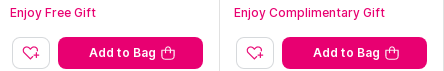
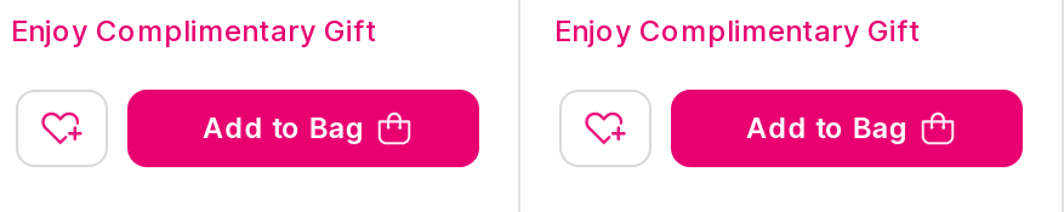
[10,5,96,20] Enjoy Free Gift -> [11,11,377,47] Enjoy Complimentary Gift

